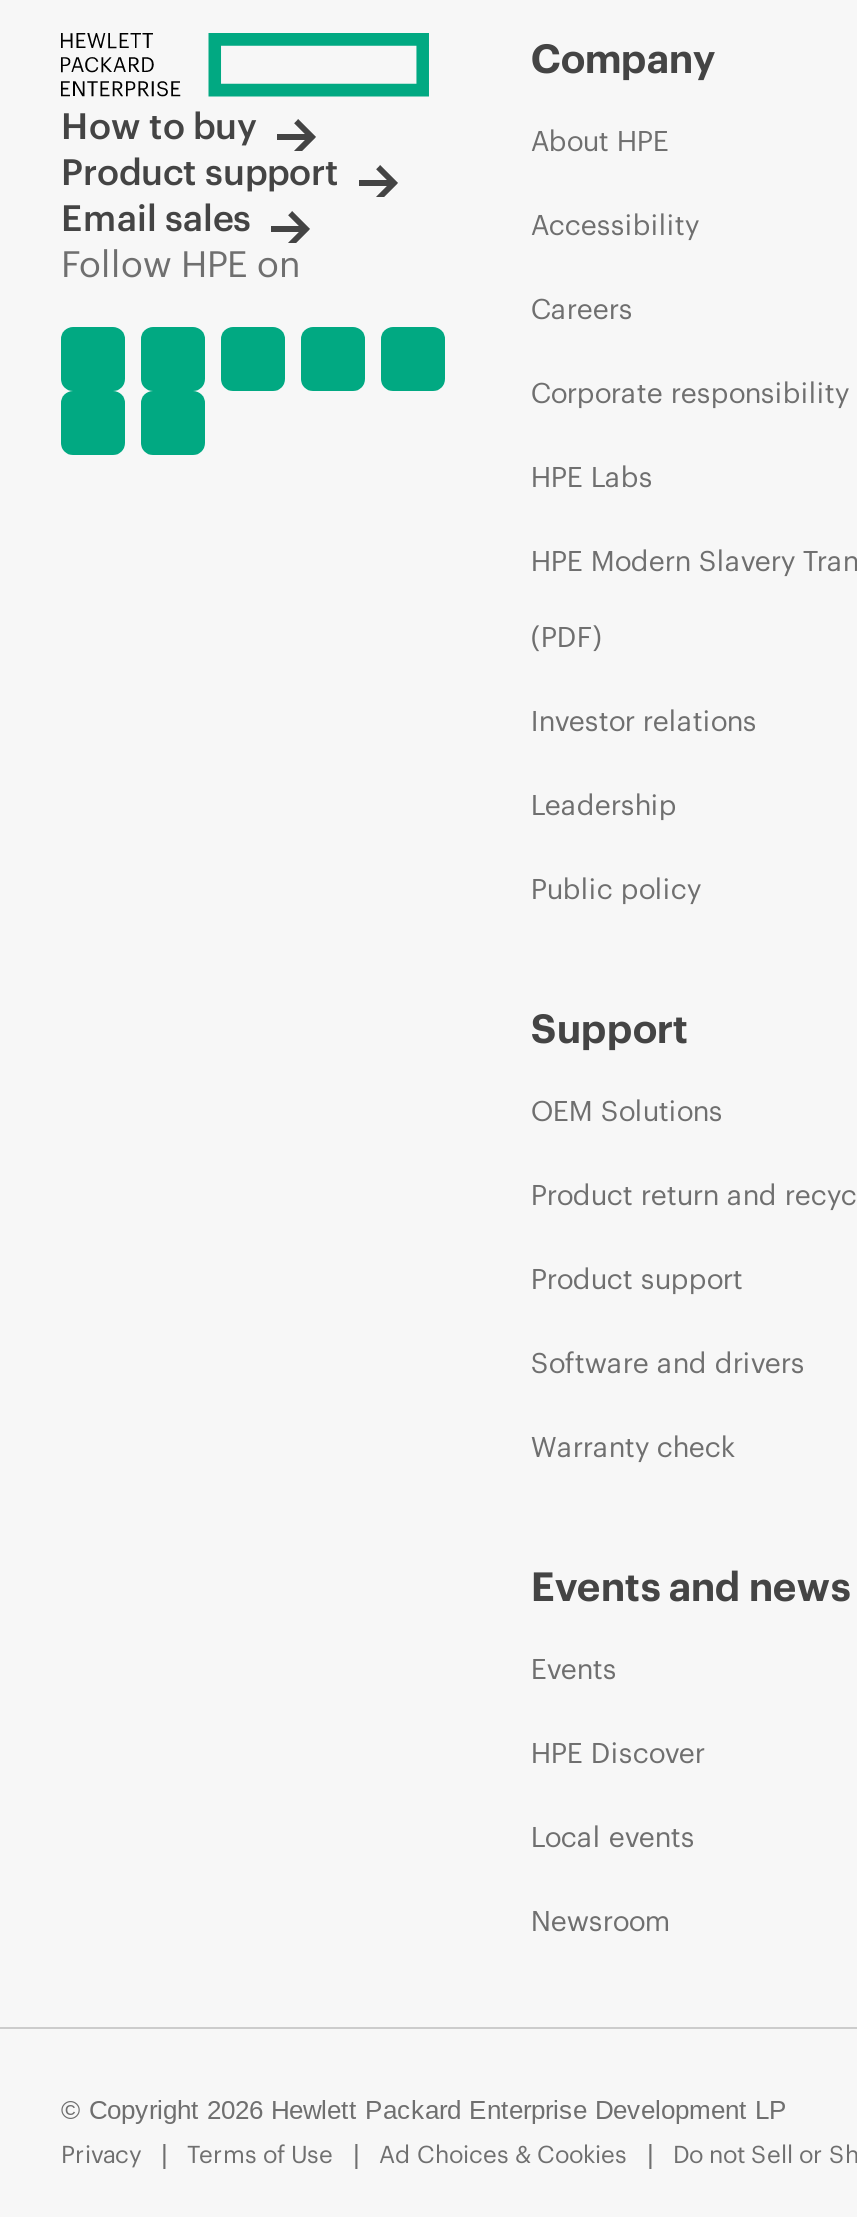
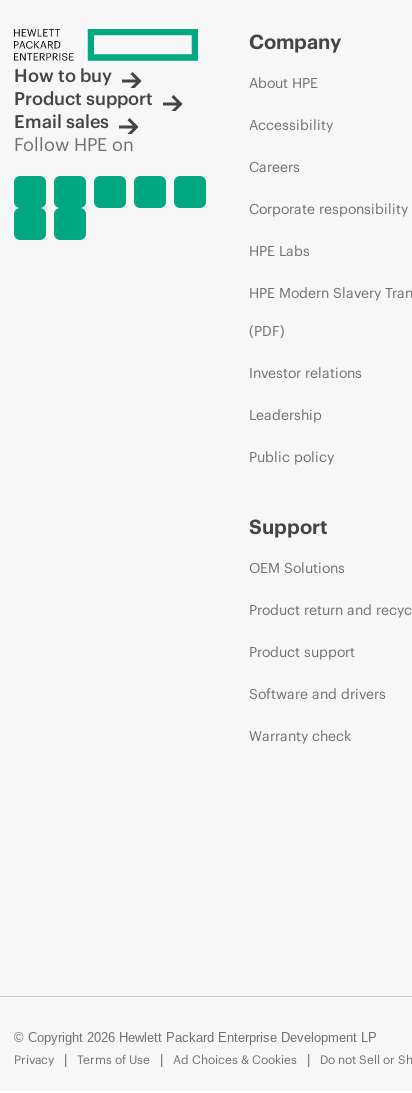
[531,1560,851,1938] Events and news | Events | HPE Discover | Local events | Newsroom -> none

